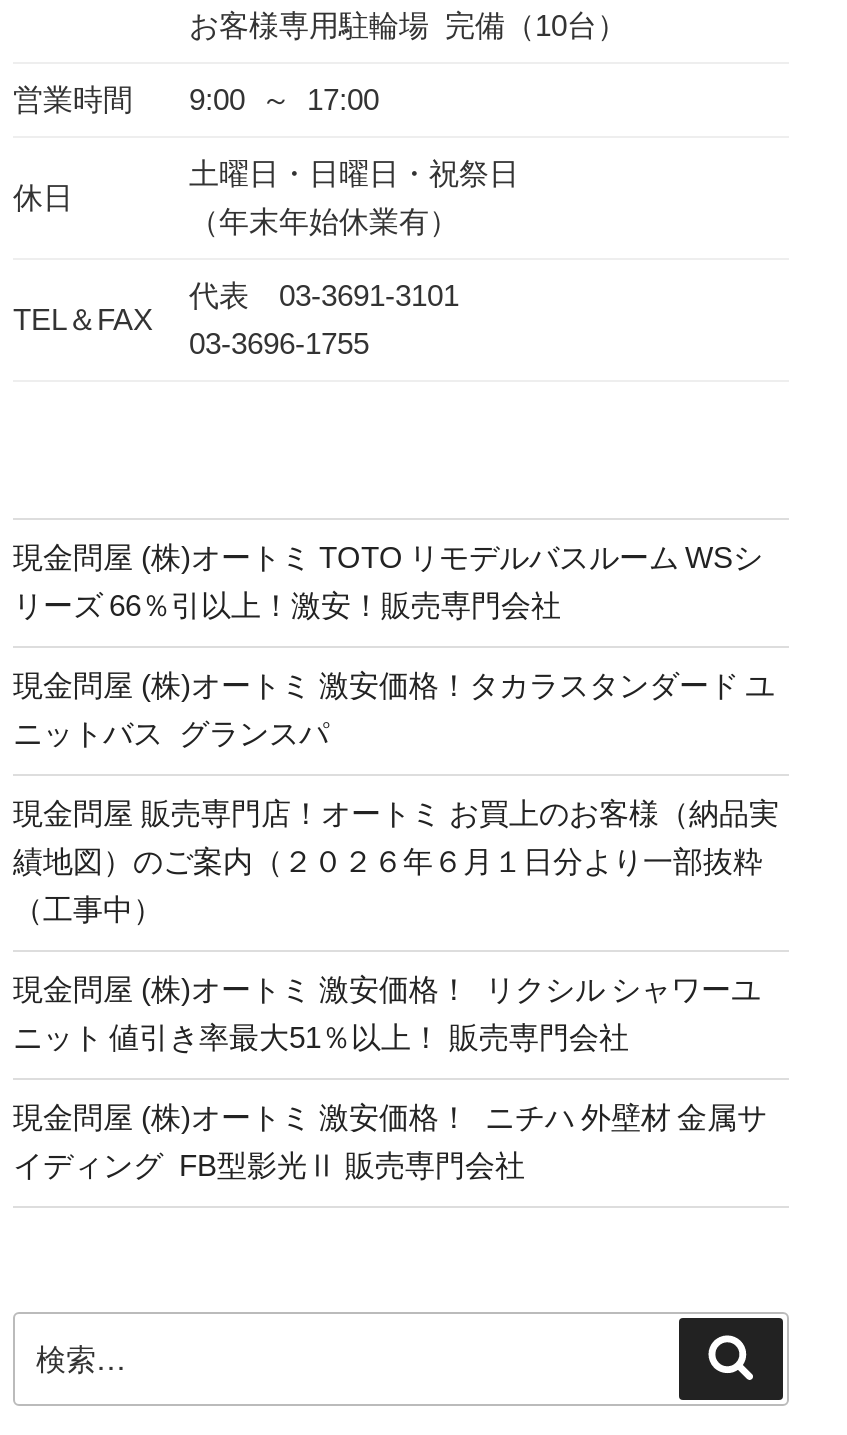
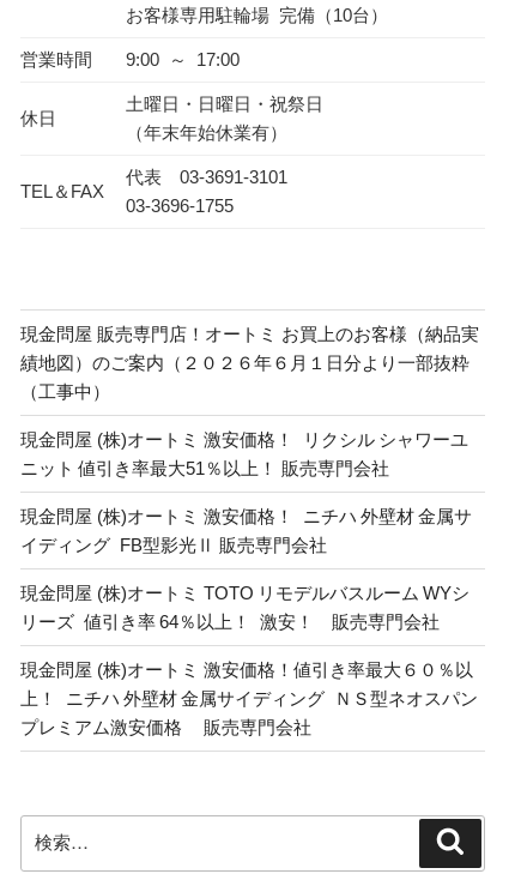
[13,540,775,750] 現金問屋 (株)オートミ TOTO リモデルバスルーム WSシ | リーズ 66％引以上！激安！販売専門会社 | 現金問屋 (株)オートミ 激安価格！タカラスタンダード ユ | ニットバス グランスパ -> none
moved [13,796,779,1182] -> [20,324,479,555]: 現金問屋 販売専門店！オートミ お買上のお客様（納品実 | 績地図）のご案内（２０２６年６月１日分より一部抜粋 | （工事中） | 現金問屋 (株)オートミ 激安価格！ リクシル シャワーユ | ニット 値引き率最大51％以上！ 販売専門会社 | 現金問屋 (株)オートミ 激安価格！ ニチハ 外壁材 金属サ | イディング FB型影光Ⅱ 販売専門会社
none -> [20,583,478,737] 現金問屋 (株)オートミ TOTO リモデルバスルーム WYシ | リーズ 値引き率 64％以上！ 激安！ 販売専門会社 | 現金問屋 (株)オートミ 激安価格！値引き率最大６０％以 | 上！ ニチハ 外壁材 金属サイディング ＮＳ型ネオスパン | プレミアム激安価格 販売専門会社

